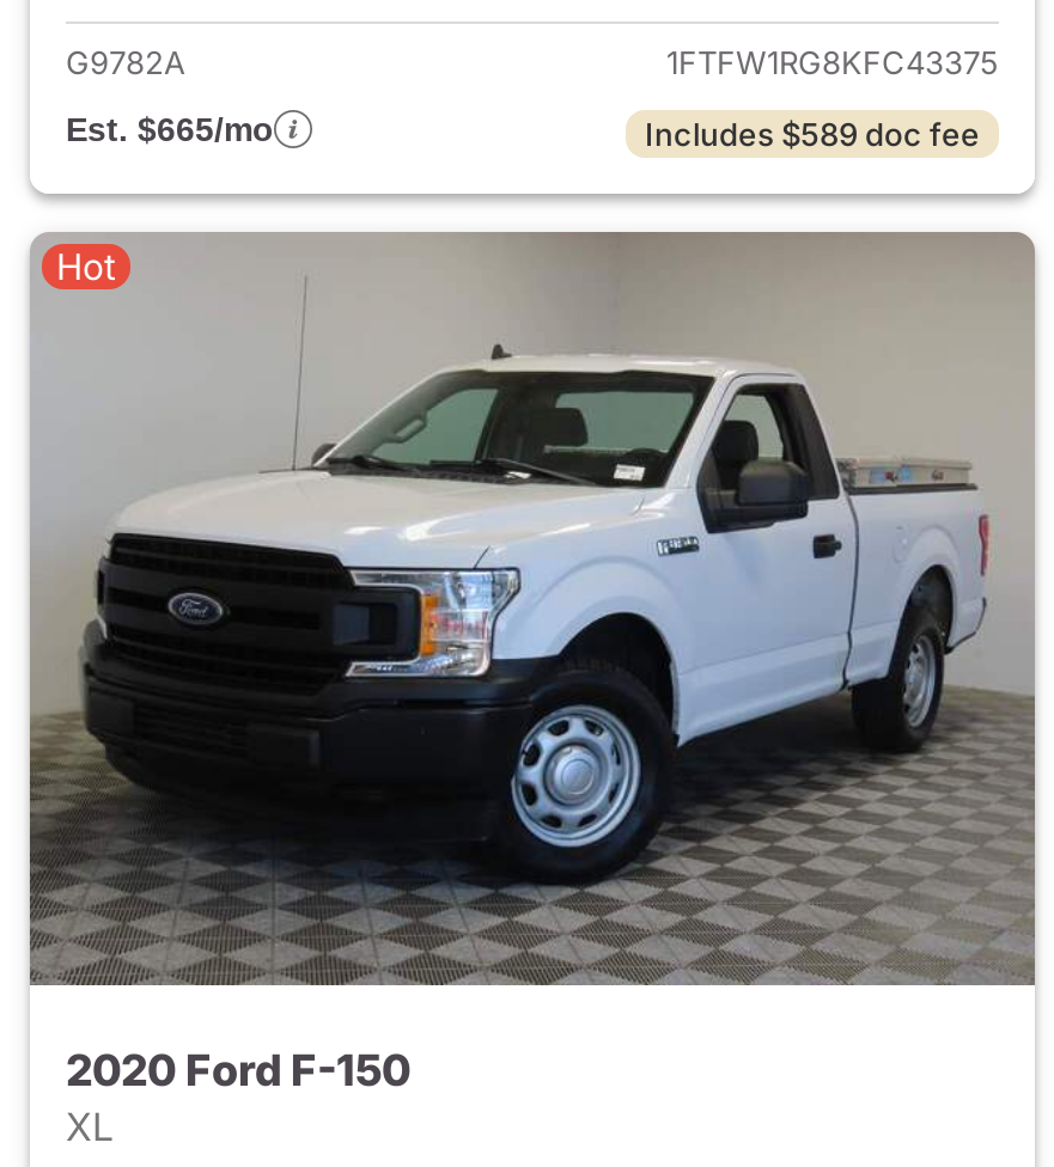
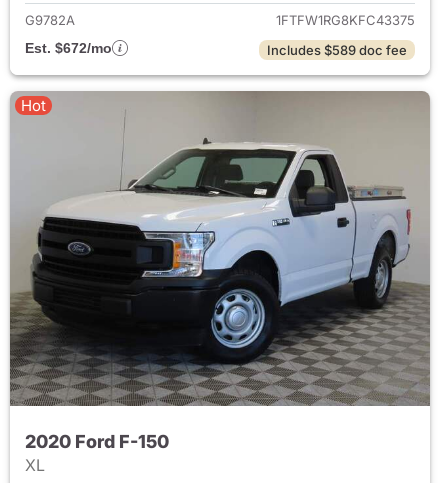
[66,110,274,148] Est. $665/mo -> [25,40,112,56] Est. $672/mo

